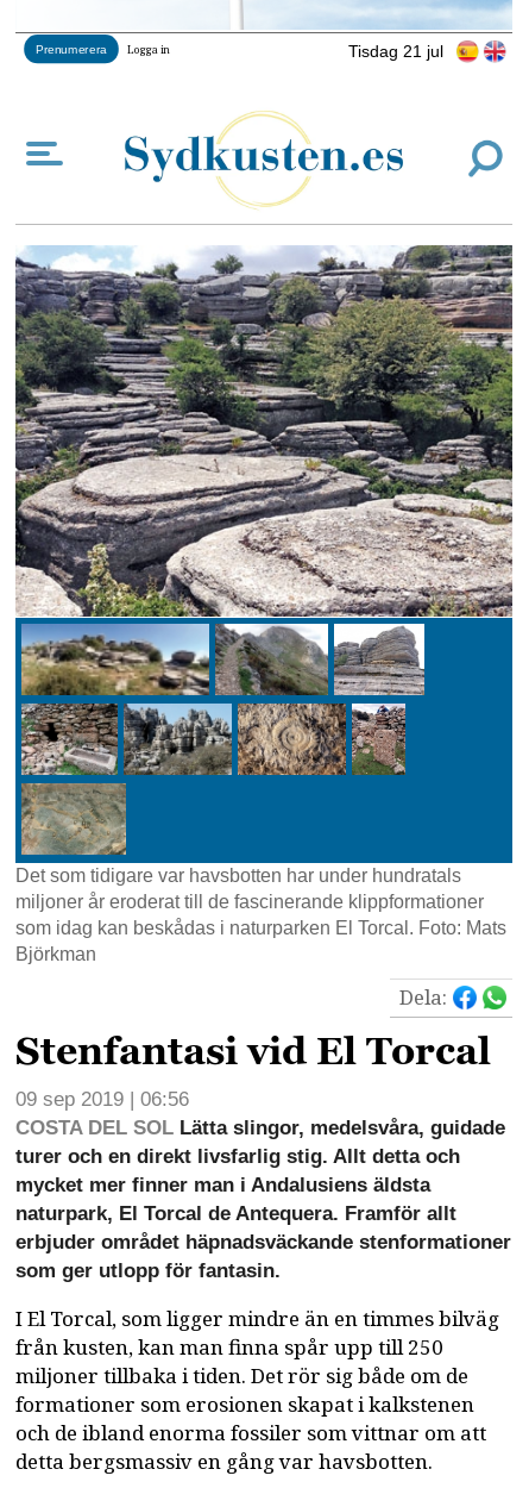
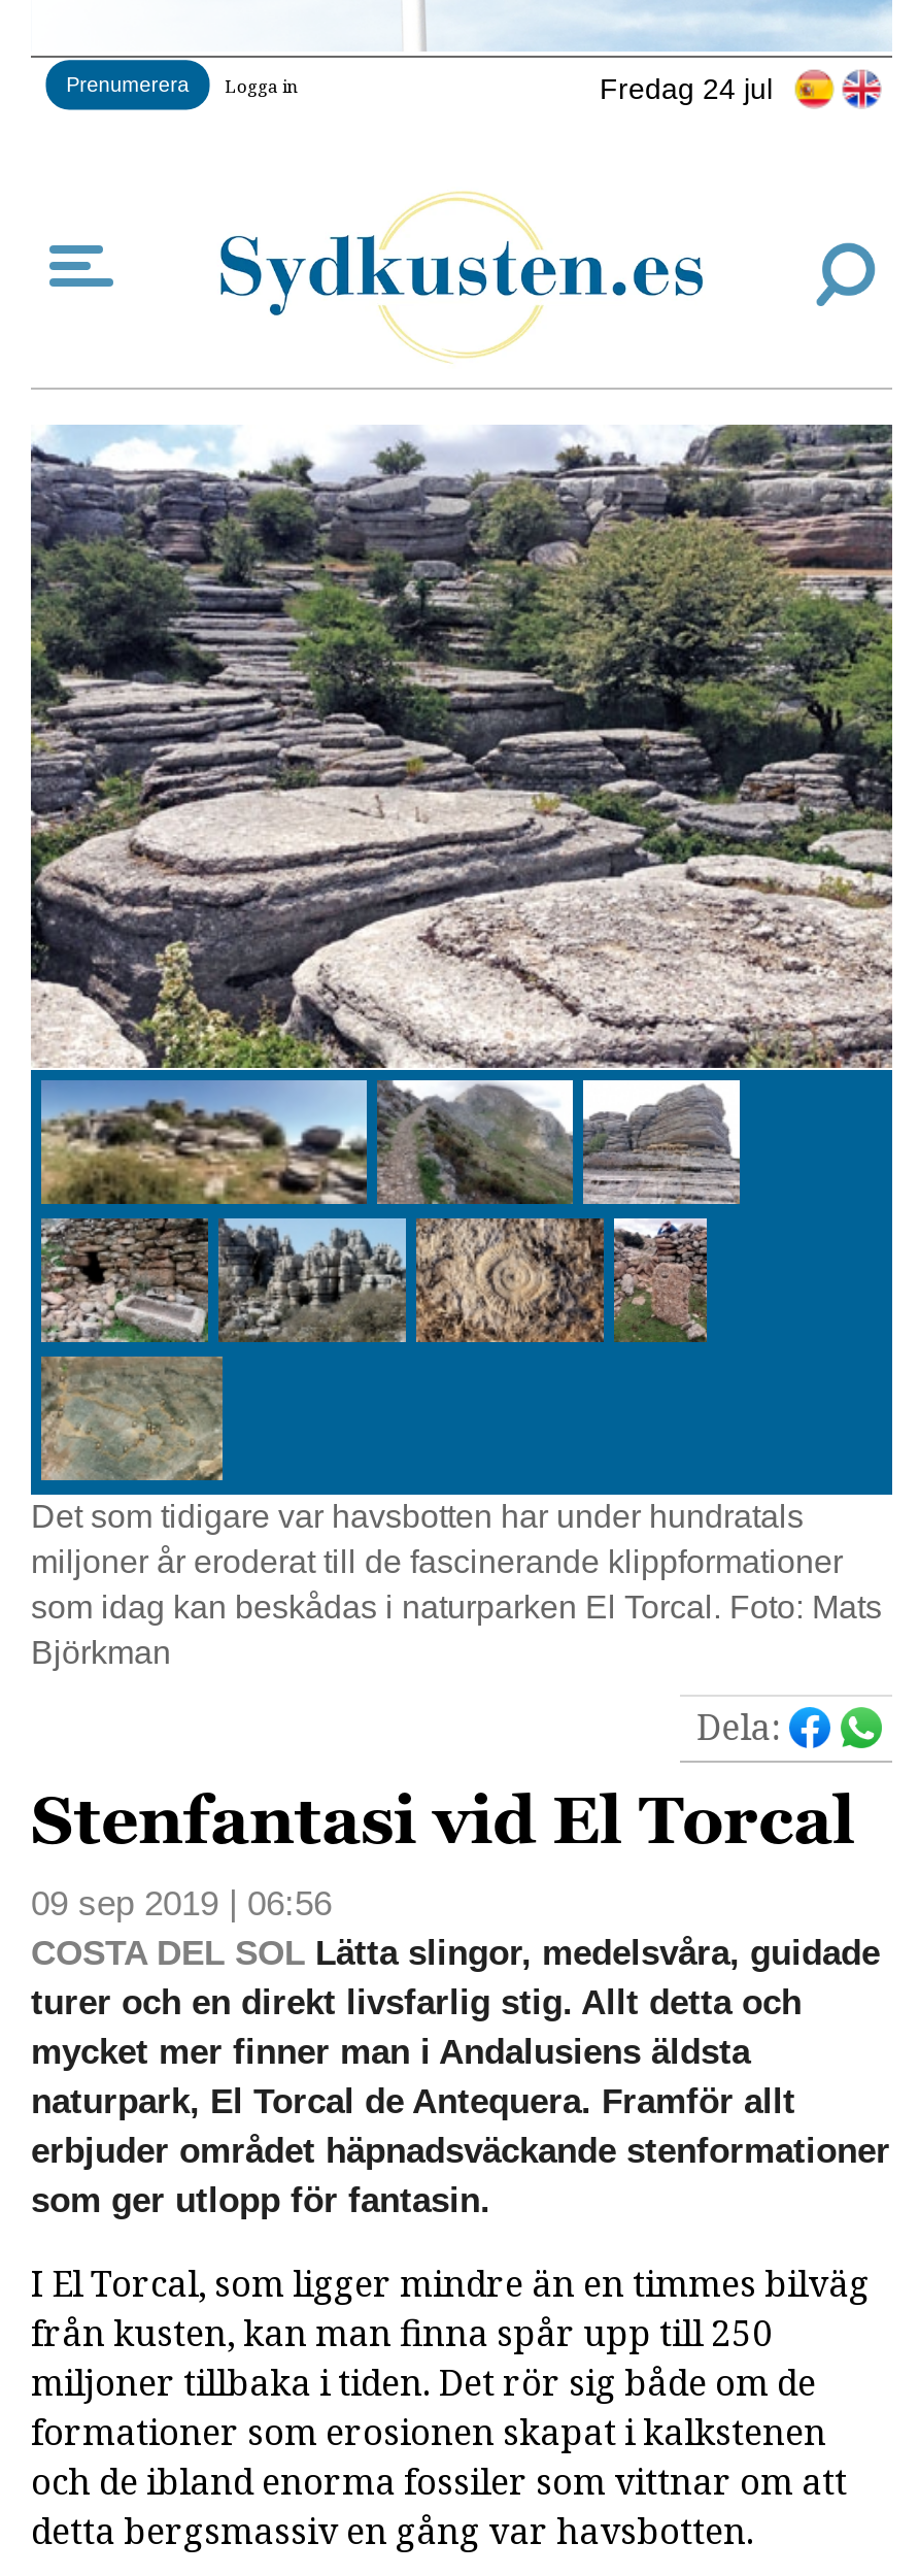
[348,41,443,60] Tisdag 21 jul -> [600,71,773,104] Fredag 24 jul

